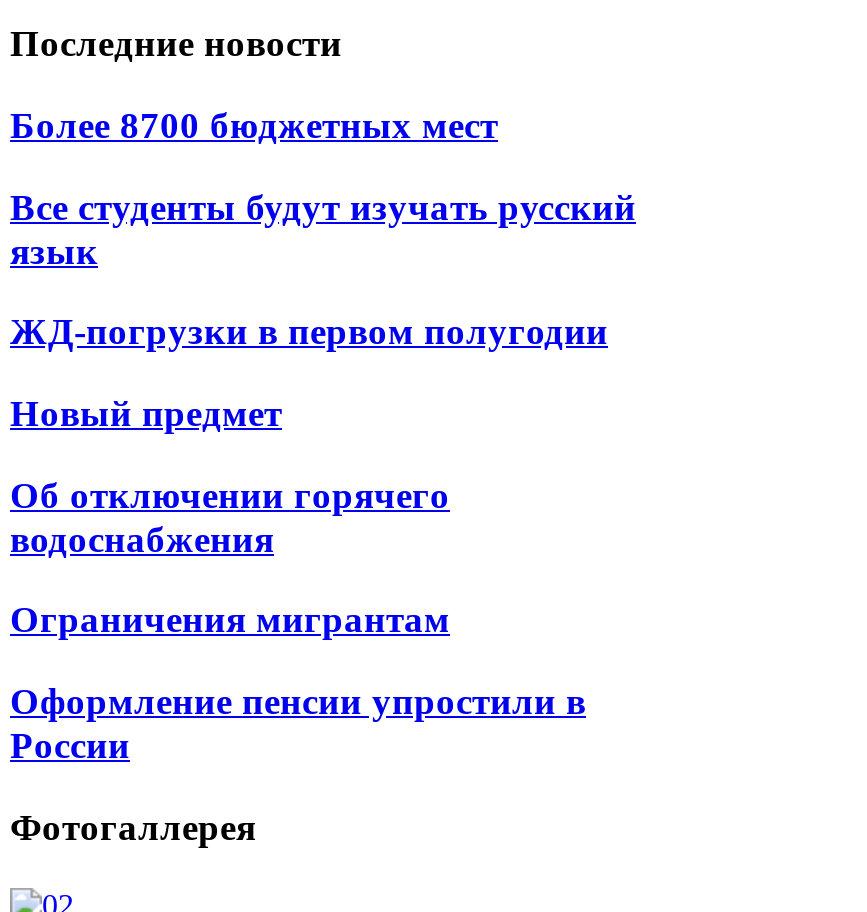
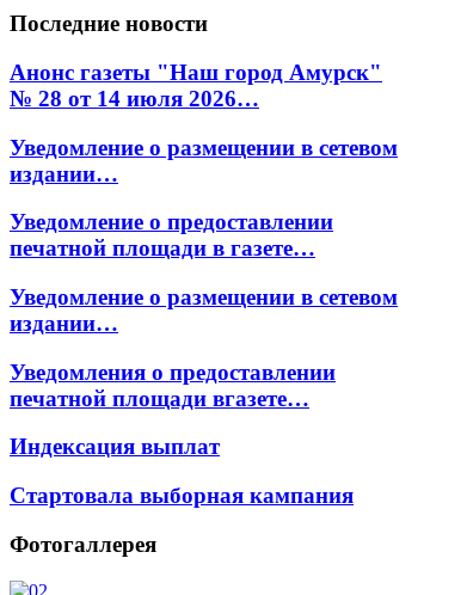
[10,104,498,146] Более 8700 бюджетных мест -> [10,59,382,111] Анонс газеты "Наш город Амурск" | № 28 от 14 июля 2026…
[10,185,636,271] Все студенты будут изучать русский | язык -> [10,134,398,186] Уведомление о размещении в сетевом | издании…
[10,310,608,352] ЖД-погрузки в первом полугодии -> [10,209,333,261] Уведомление о предоставлении | печатной площади в газете…
[10,392,282,434] Новый предмет -> [10,284,398,336] Уведомление о размещении в сетевом | издании…
[10,473,450,559] Об отключении горячего | водоснабжения -> [10,359,336,411] Уведомления о предоставлении | печатной площади вгазете…
[10,599,450,641] Ограничения мигрантам -> [10,434,220,459] Индексация выплат
[10,680,586,766] Оформление пенсии упростили в | России -> [10,483,354,508] Стартовала выборная кампания

